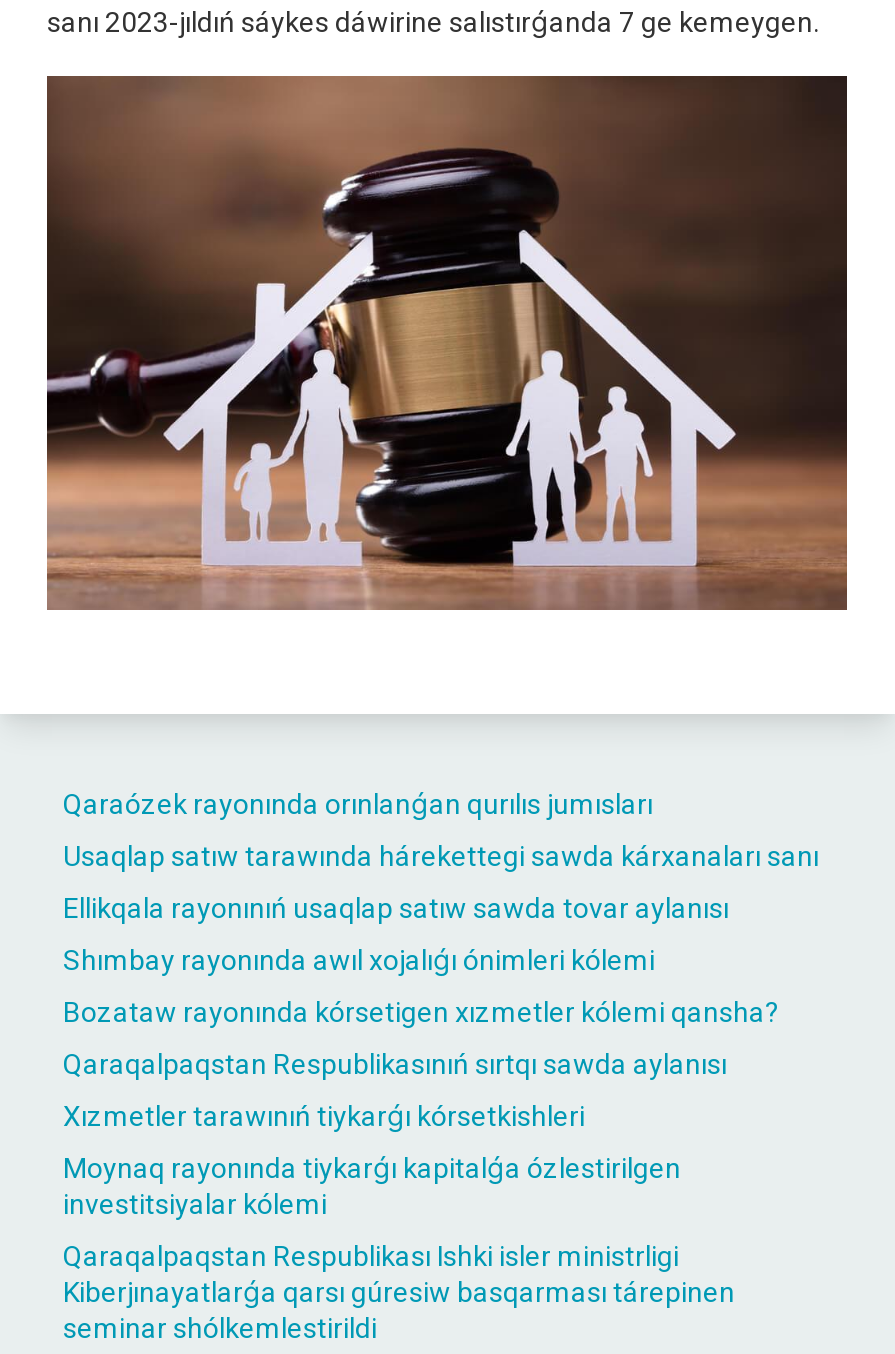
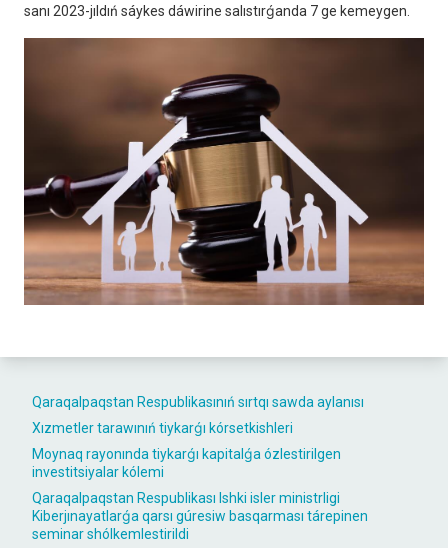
[63,788,819,1028] Qaraózek rayonında orınlanǵan qurılıs jumısları | Usaqlap satıw tarawında hárekettegi sawda kárxanaları sanı | Ellikqala rayonınıń usaqlap satıw sawda tovar aylanısı | Shımbay rayonında awıl xojalıǵı ónimleri kólemi | Bozataw rayonında kórsetigen xızmetler kólemi qansha? -> none

